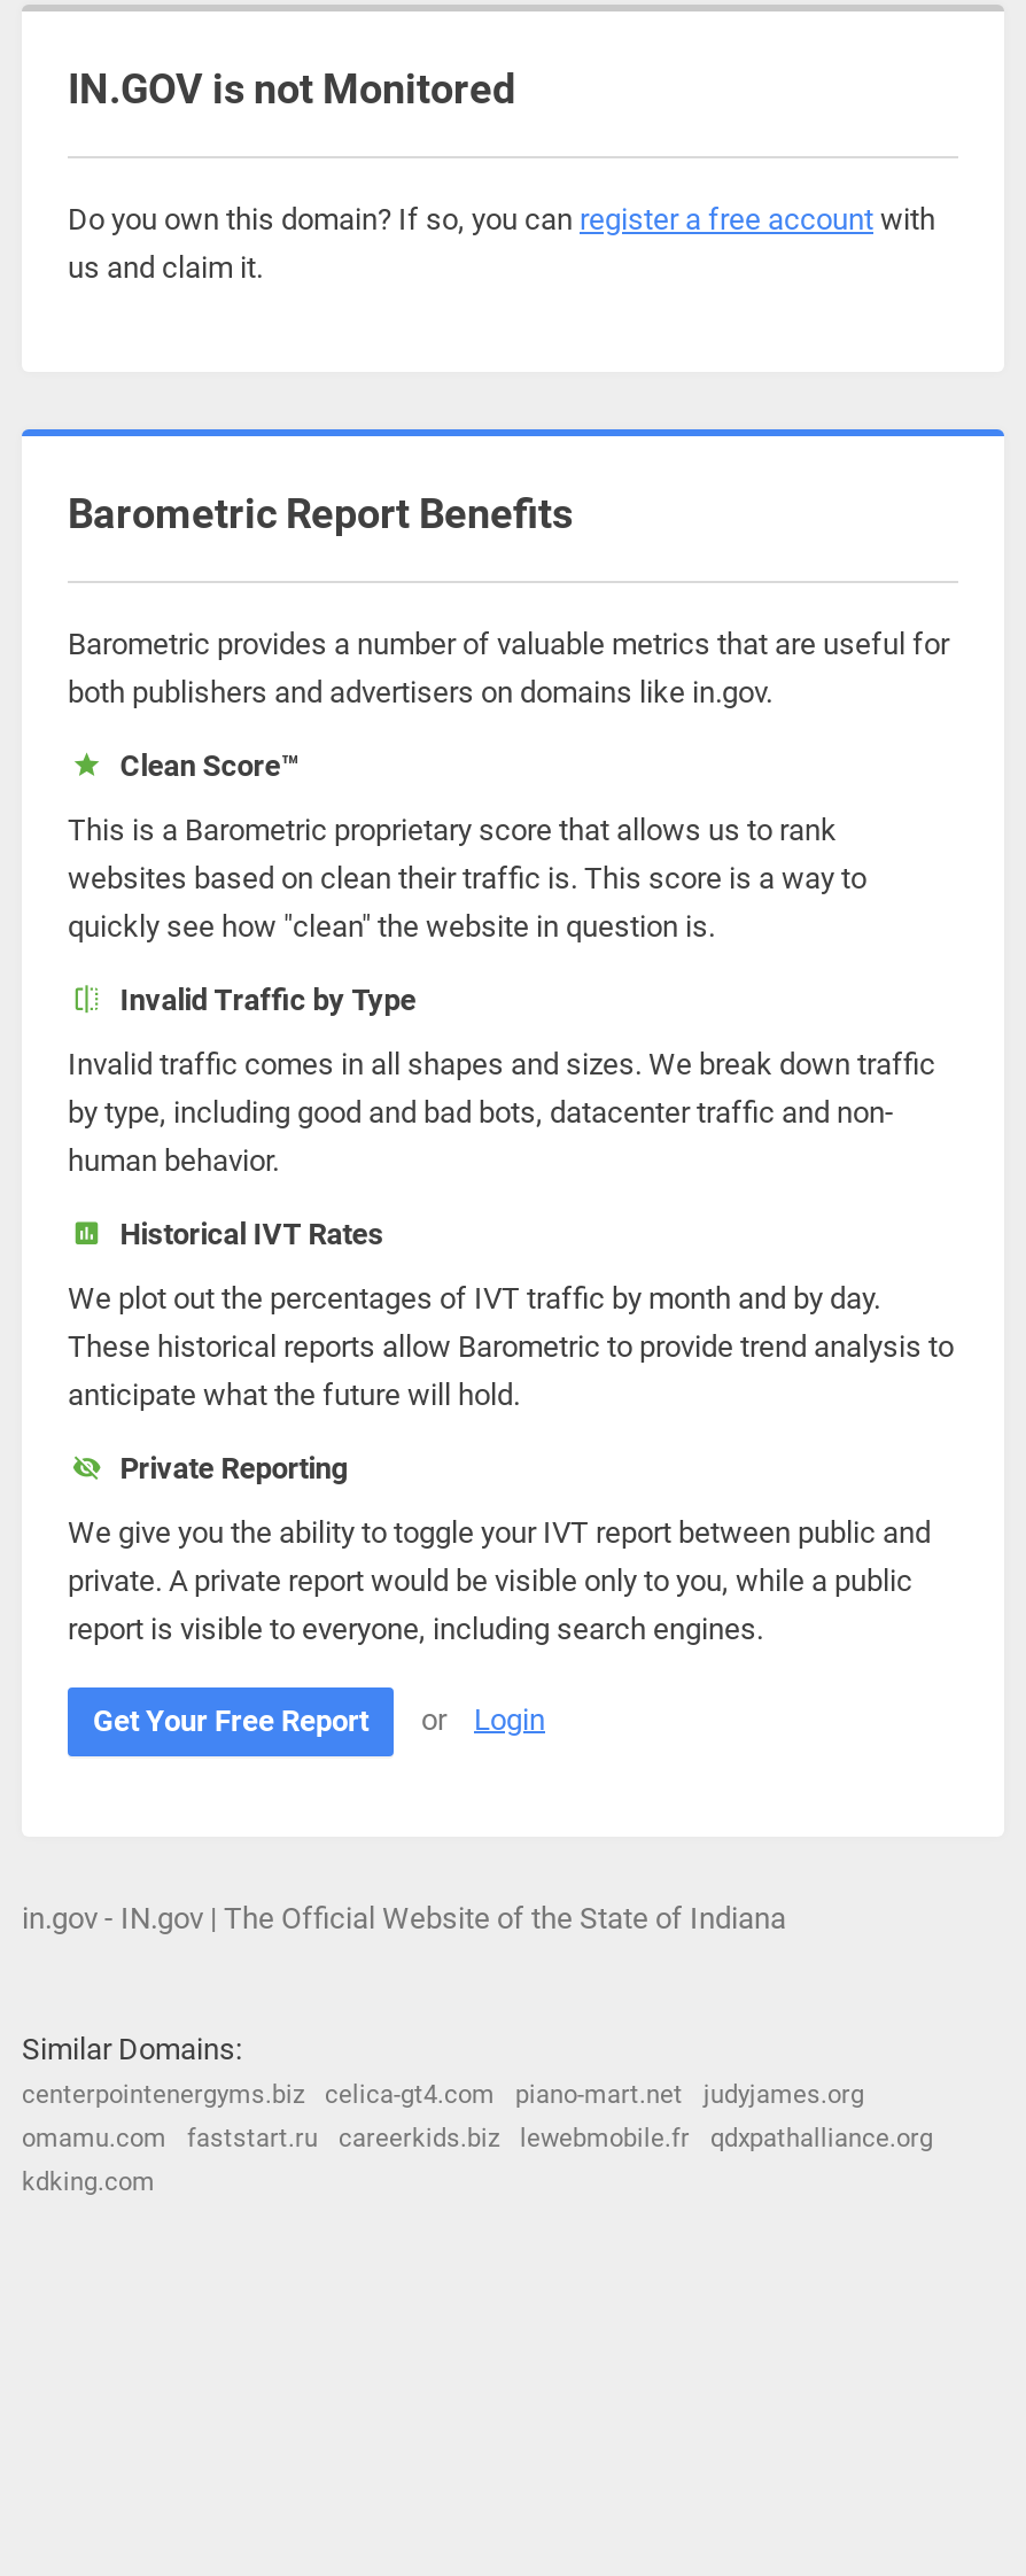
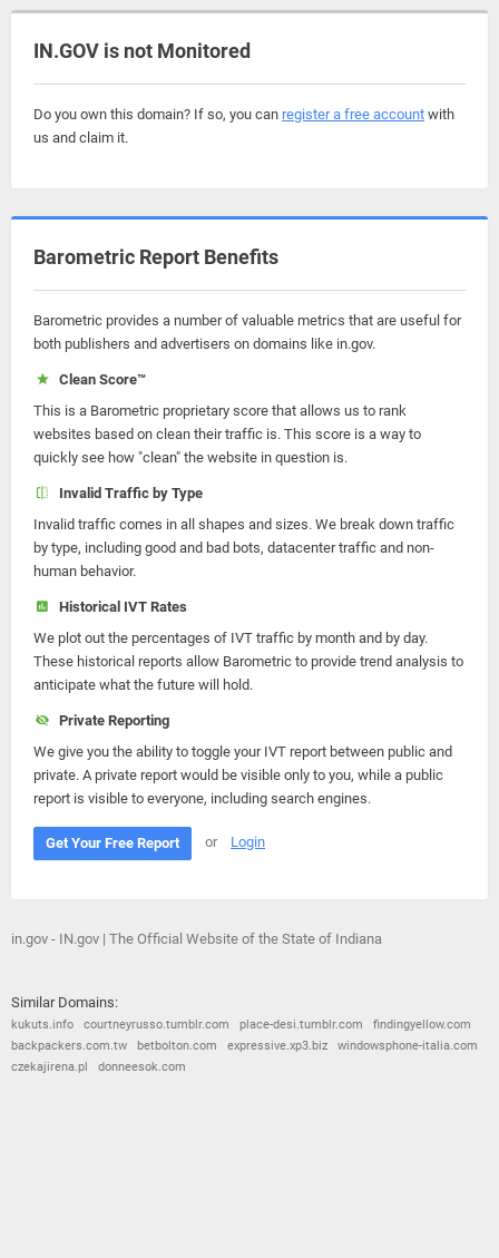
[22,2080,864,2110] centerpointenergyms.biz | celica-gt4.com | piano-mart.net | judyjames.org -> [11,1017,471,1032] kukuts.info | courtneyrusso.tumblr.com | place-desi.tumblr.com | findingyellow.com
[22,2124,933,2154] omamu.com | faststart.ru | careerkids.biz | lewebmobile.fr | qdxpathalliance.org -> [11,1038,478,1053] backpackers.com.tw | betbolton.com | expressive.xp3.biz | windowsphone-italia.com
[22,2167,155,2197] kdking.com -> [11,1060,186,1074] czekajirena.pl | donneesok.com

